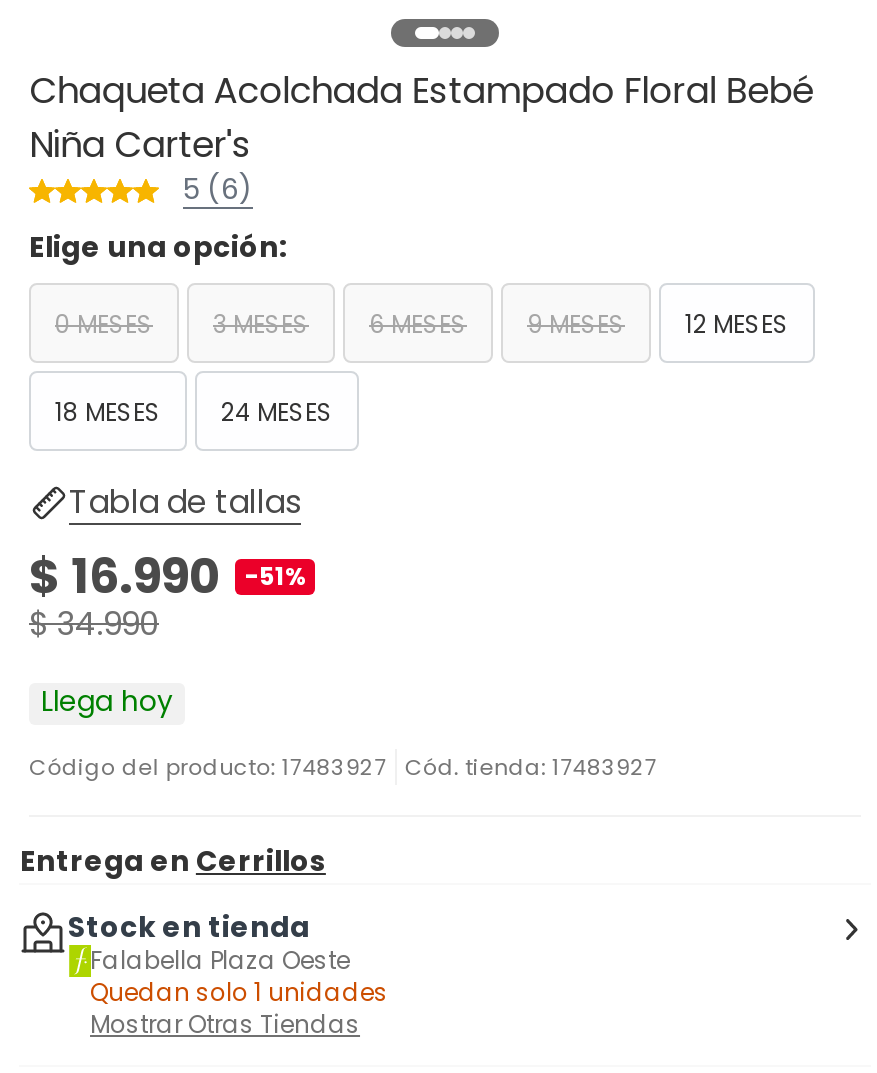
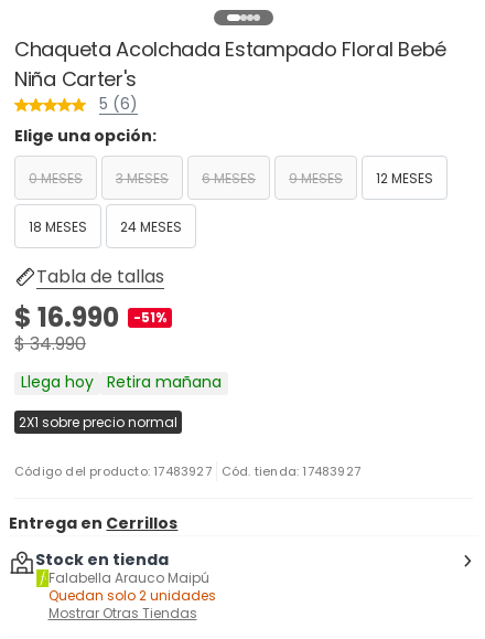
[41,681,173,721] Llega hoy -> [19,371,222,432] Llega hoy Retira mañana | 2X1 sobre precio normal
[90,943,350,977] Falabella Plaza Oeste -> [48,568,209,587] Falabella Arauco Maipú
[90,975,388,1009] Quedan solo 1 unidades -> [48,586,215,605] Quedan solo 2 unidades

